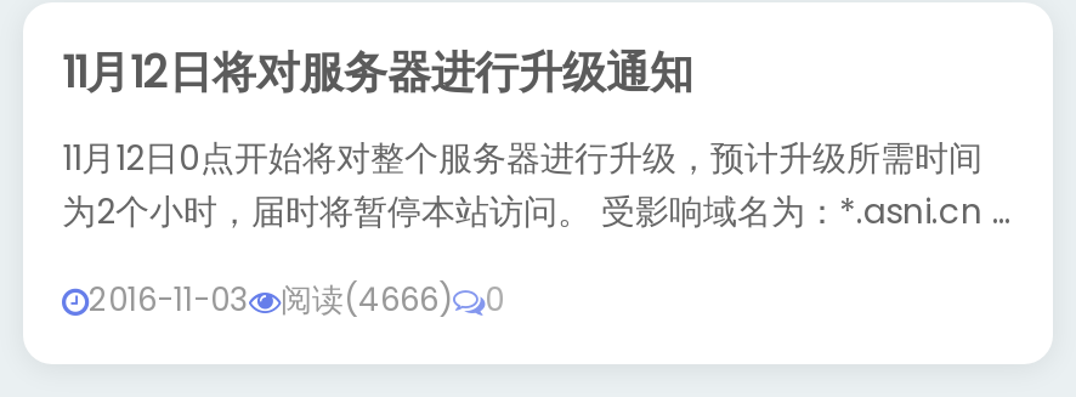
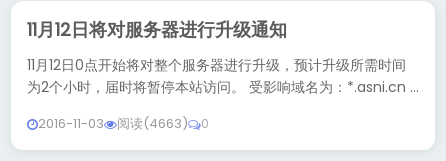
[89,277,504,323] 2016-11-03 阅读(4666) 0 -> [38,114,209,133] 2016-11-03 阅读(4663) 0

